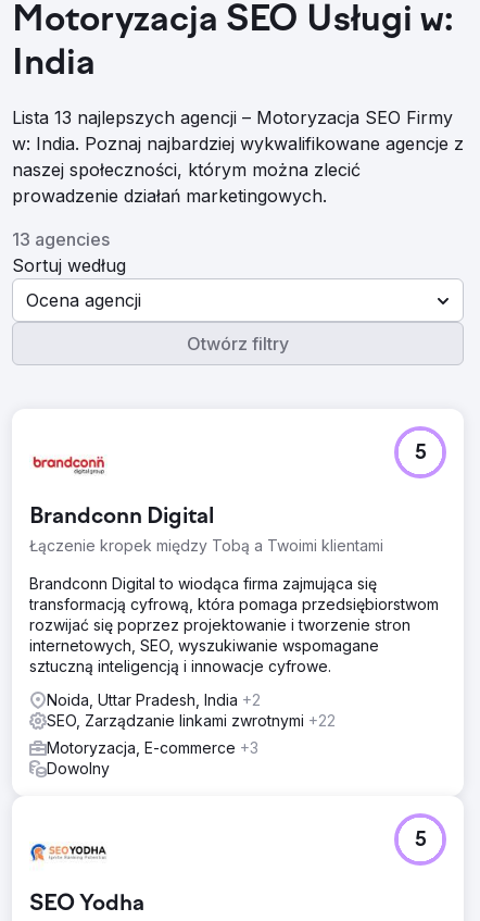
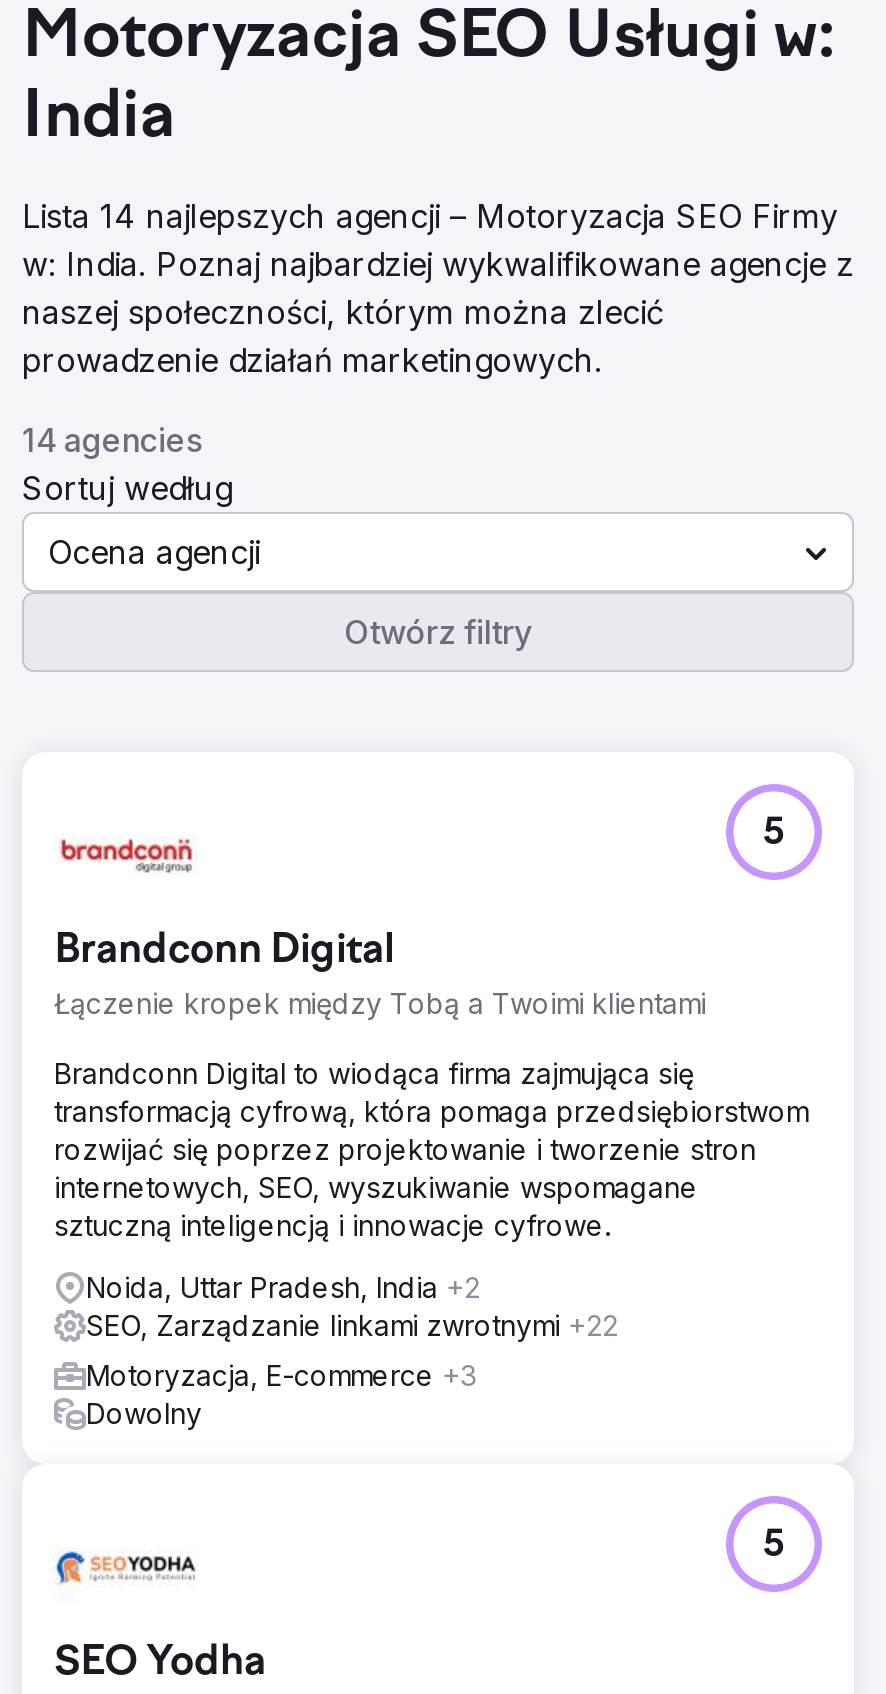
[12,107,453,128] Lista 13 najlepszych agencji – Motoryzacja SEO Firmy -> [22,196,838,236] Lista 14 najlepszych agencji – Motoryzacja SEO Firmy
[12,228,110,250] 13 agencies -> [22,420,202,460] 14 agencies

